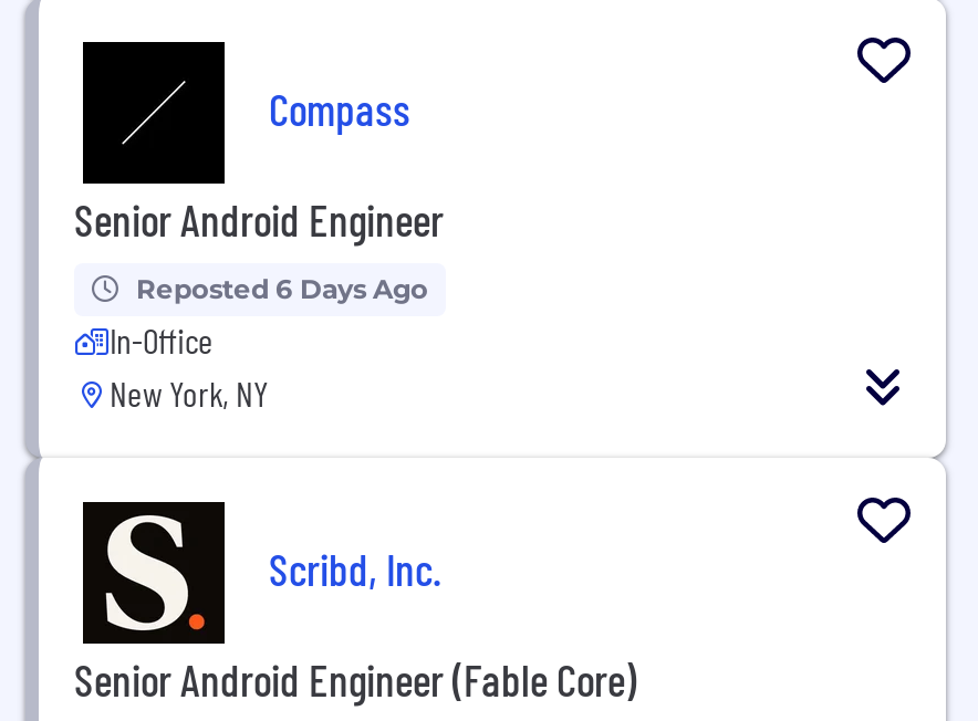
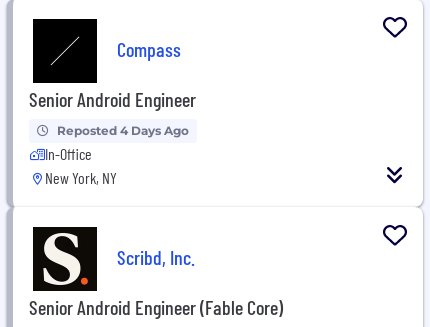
[136,271,428,305] Reposted 6 Days Ago -> [57,123,189,138] Reposted 4 Days Ago

